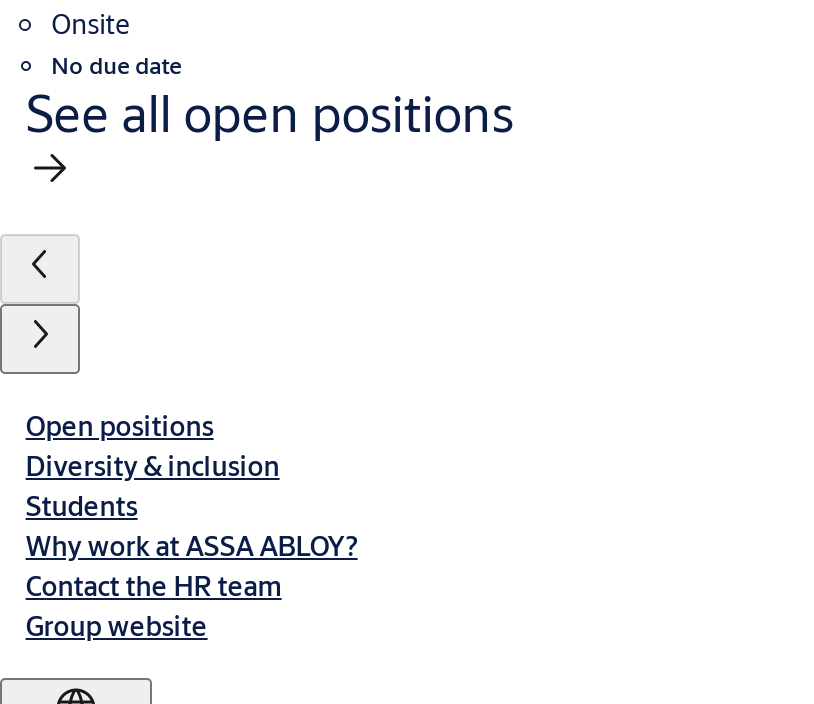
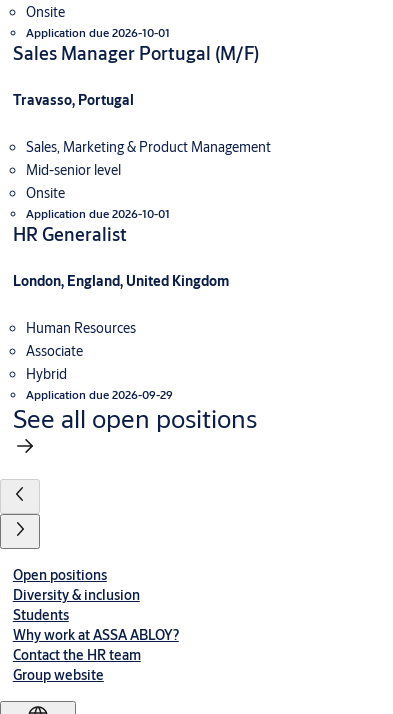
[51,51,181,81] No due date -> [13,25,271,402] Application due 2026-10-01 | Sales Manager Portugal (M/F) | Travasso, Portugal | Sales, Marketing & Product Management | Mid-senior level | Onsite | Application due 2026-10-01 | HR Generalist | London, England, United Kingdom | Human Resources | Associate | Hybrid | Application due 2026-09-29

